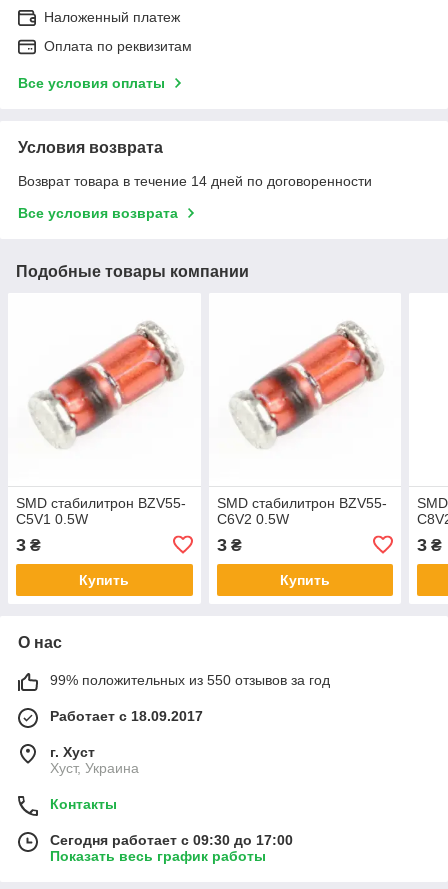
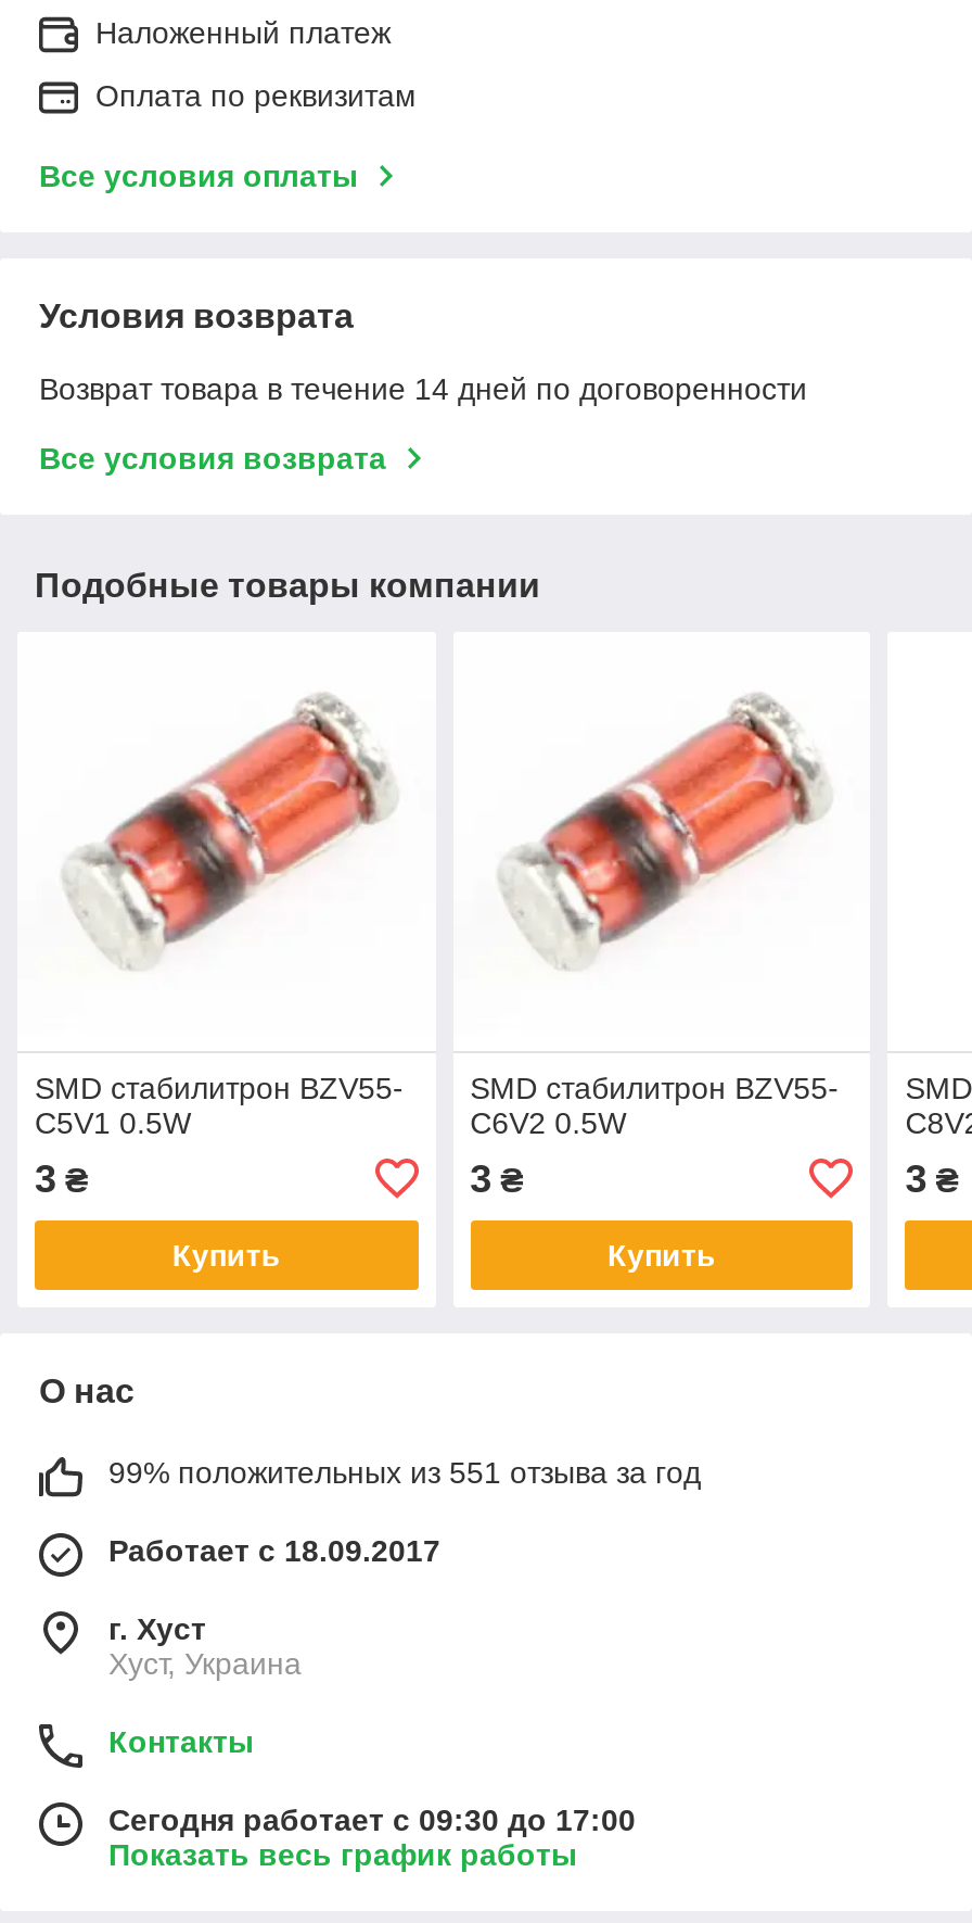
[50,672,330,688] 99% положительных из 550 отзывов за год -> [108,1455,701,1489] 99% положительных из 551 отзыва за год

